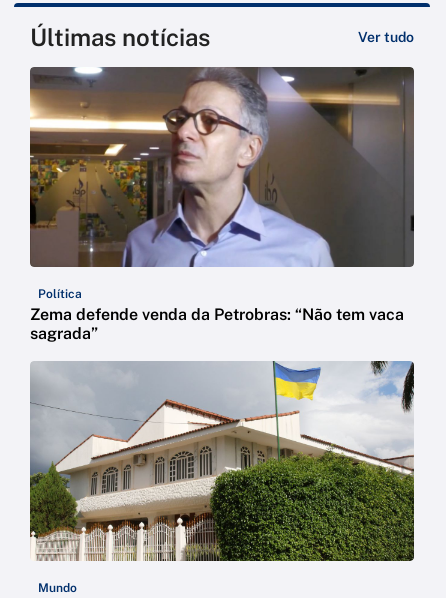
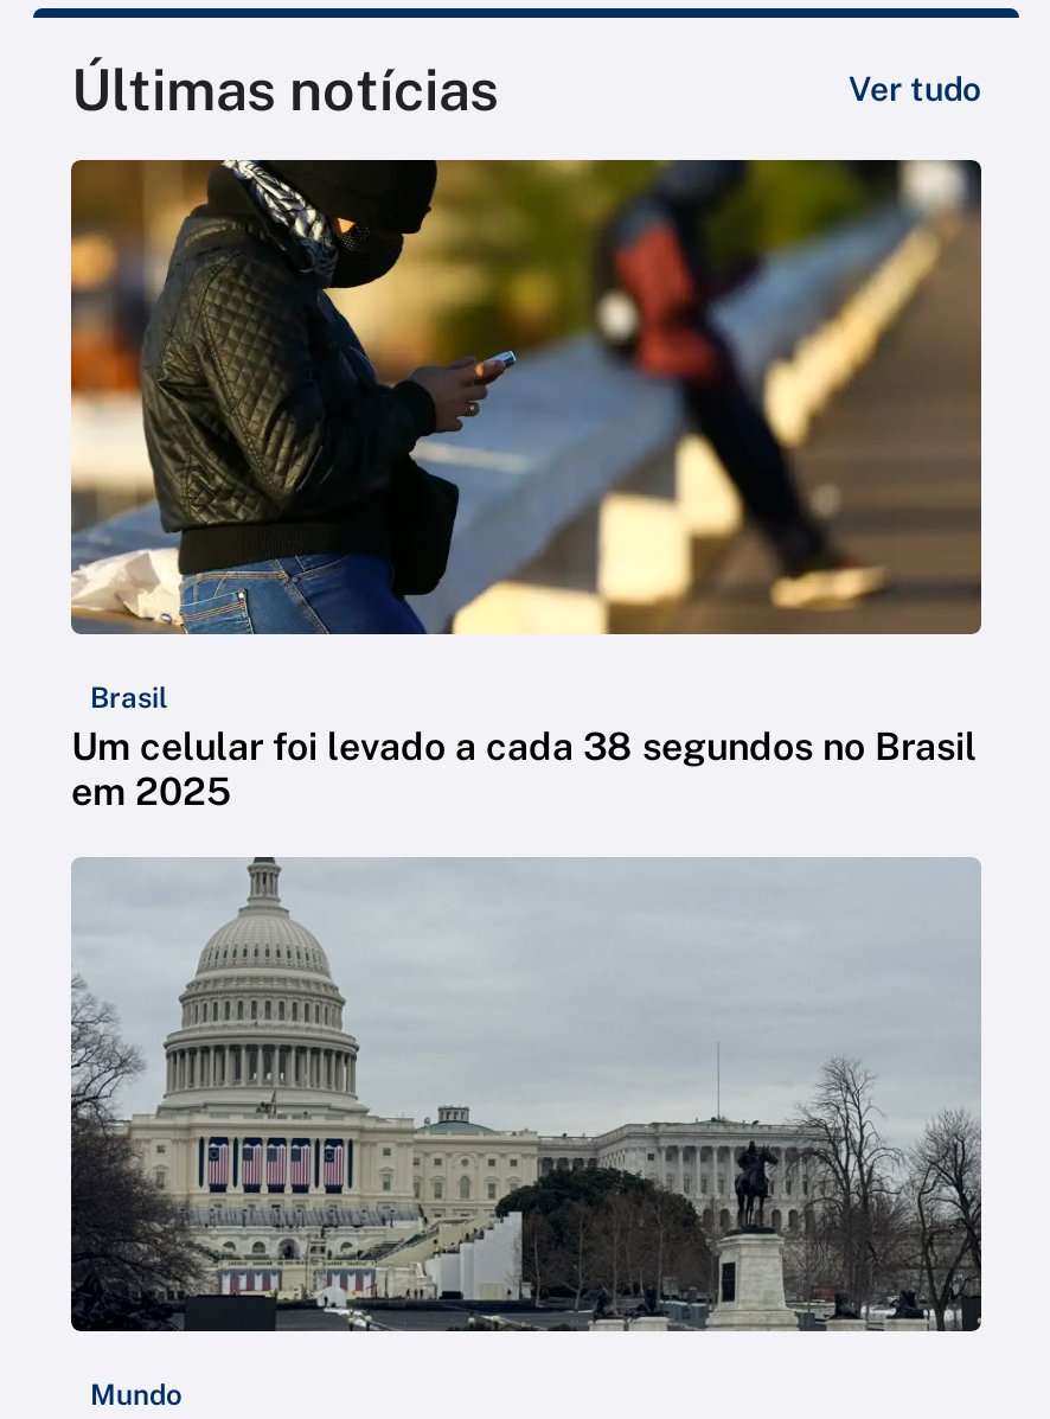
[29,66,414,343] [image] | Política | Zema defende venda da Petrobras: “Não tem vaca | sagrada” -> [69,158,981,815] [image] | Brasil | Um celular foi levado a cada 38 segundos no Brasil | em 2025
[29,360,415,562] [image] -> [69,857,981,1334] [image]

